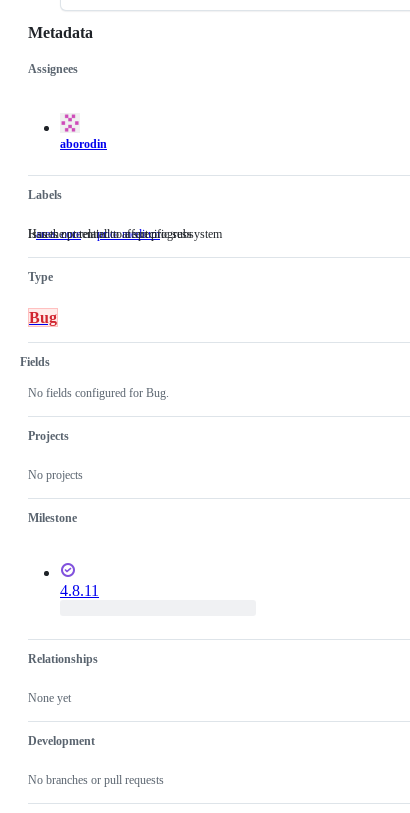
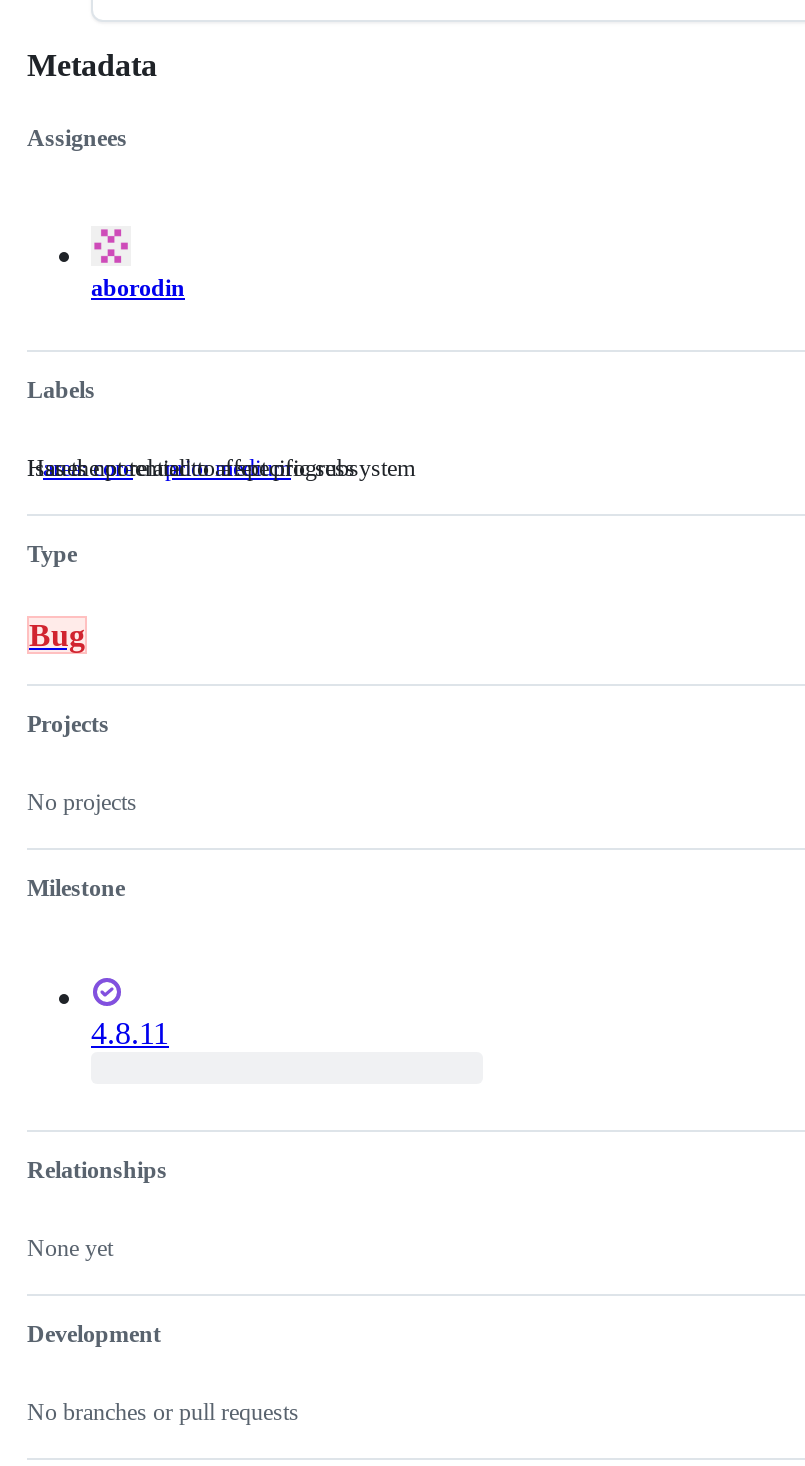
[20,355,169,400] Fields | No fields configured for Bug. -> none

